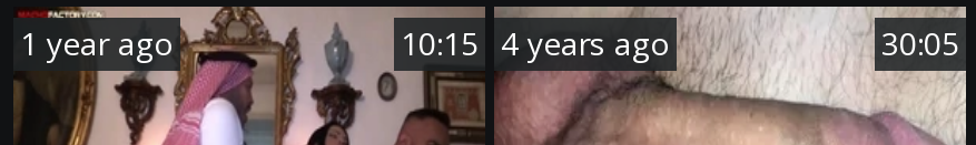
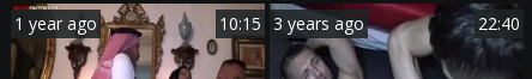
[501,22,959,64] 4 years ago | 30:05 -> [273,12,520,35] 3 years ago | 22:40

